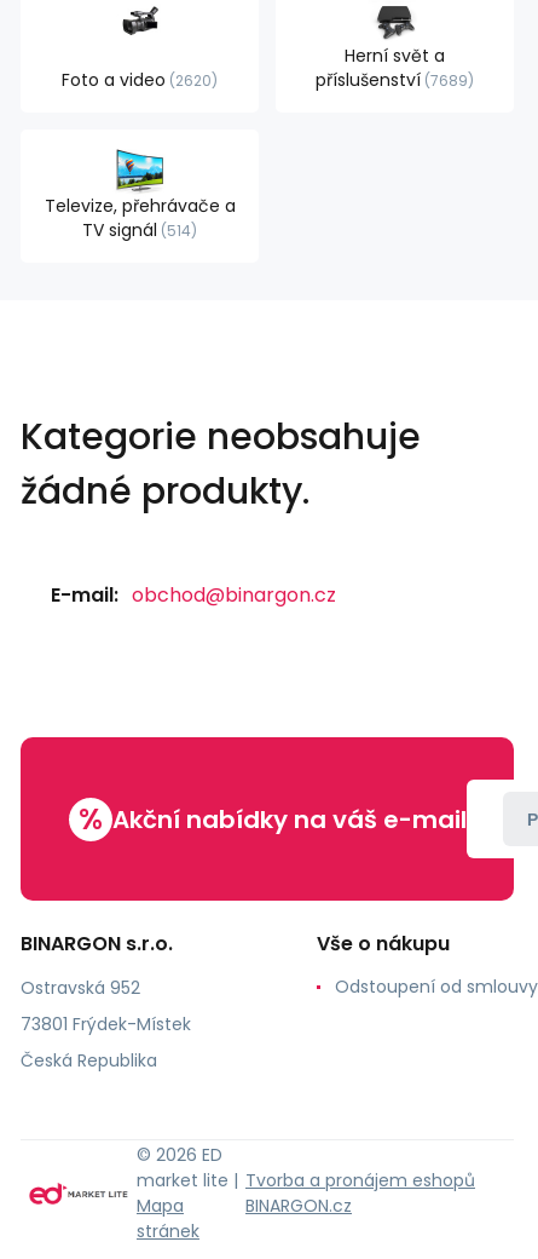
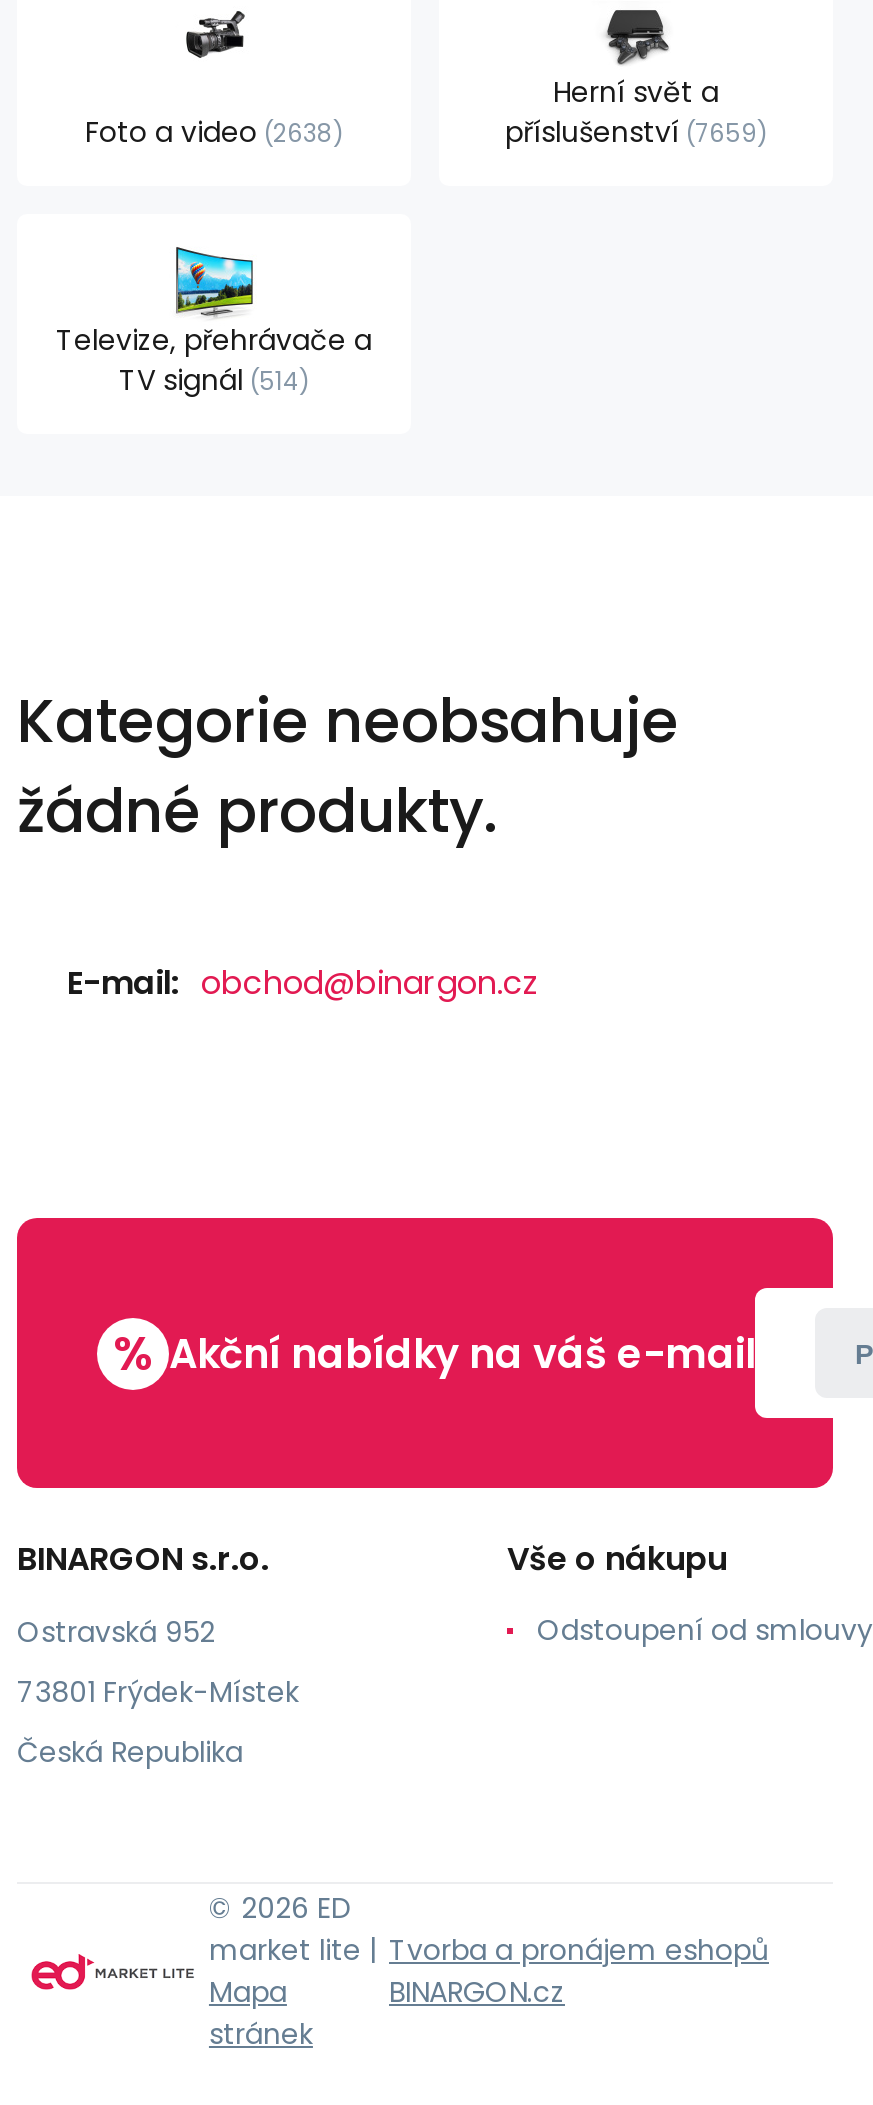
[62,68,212,92] Foto a video 2620 -> [85,112,333,152] Foto a video 2638
[316,68,468,92] příslušenství 7689 -> [505,112,757,152] příslušenství 7659

